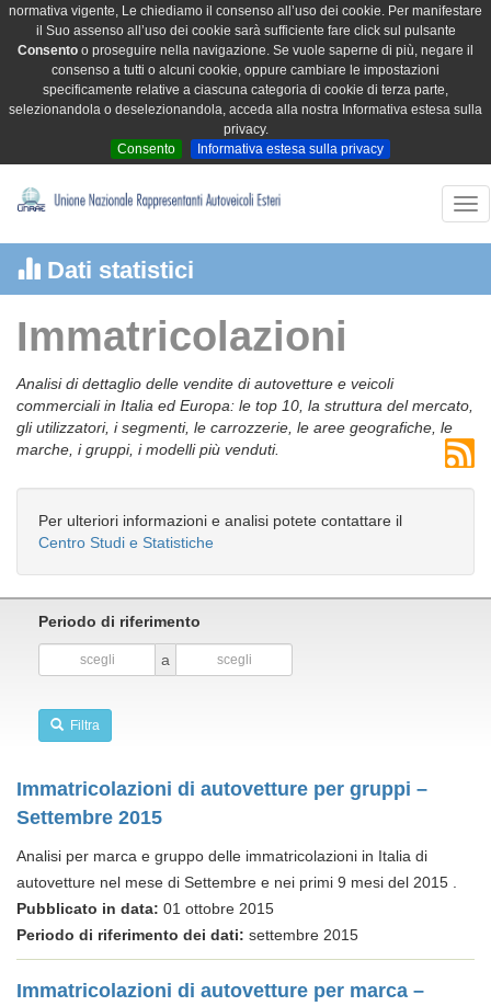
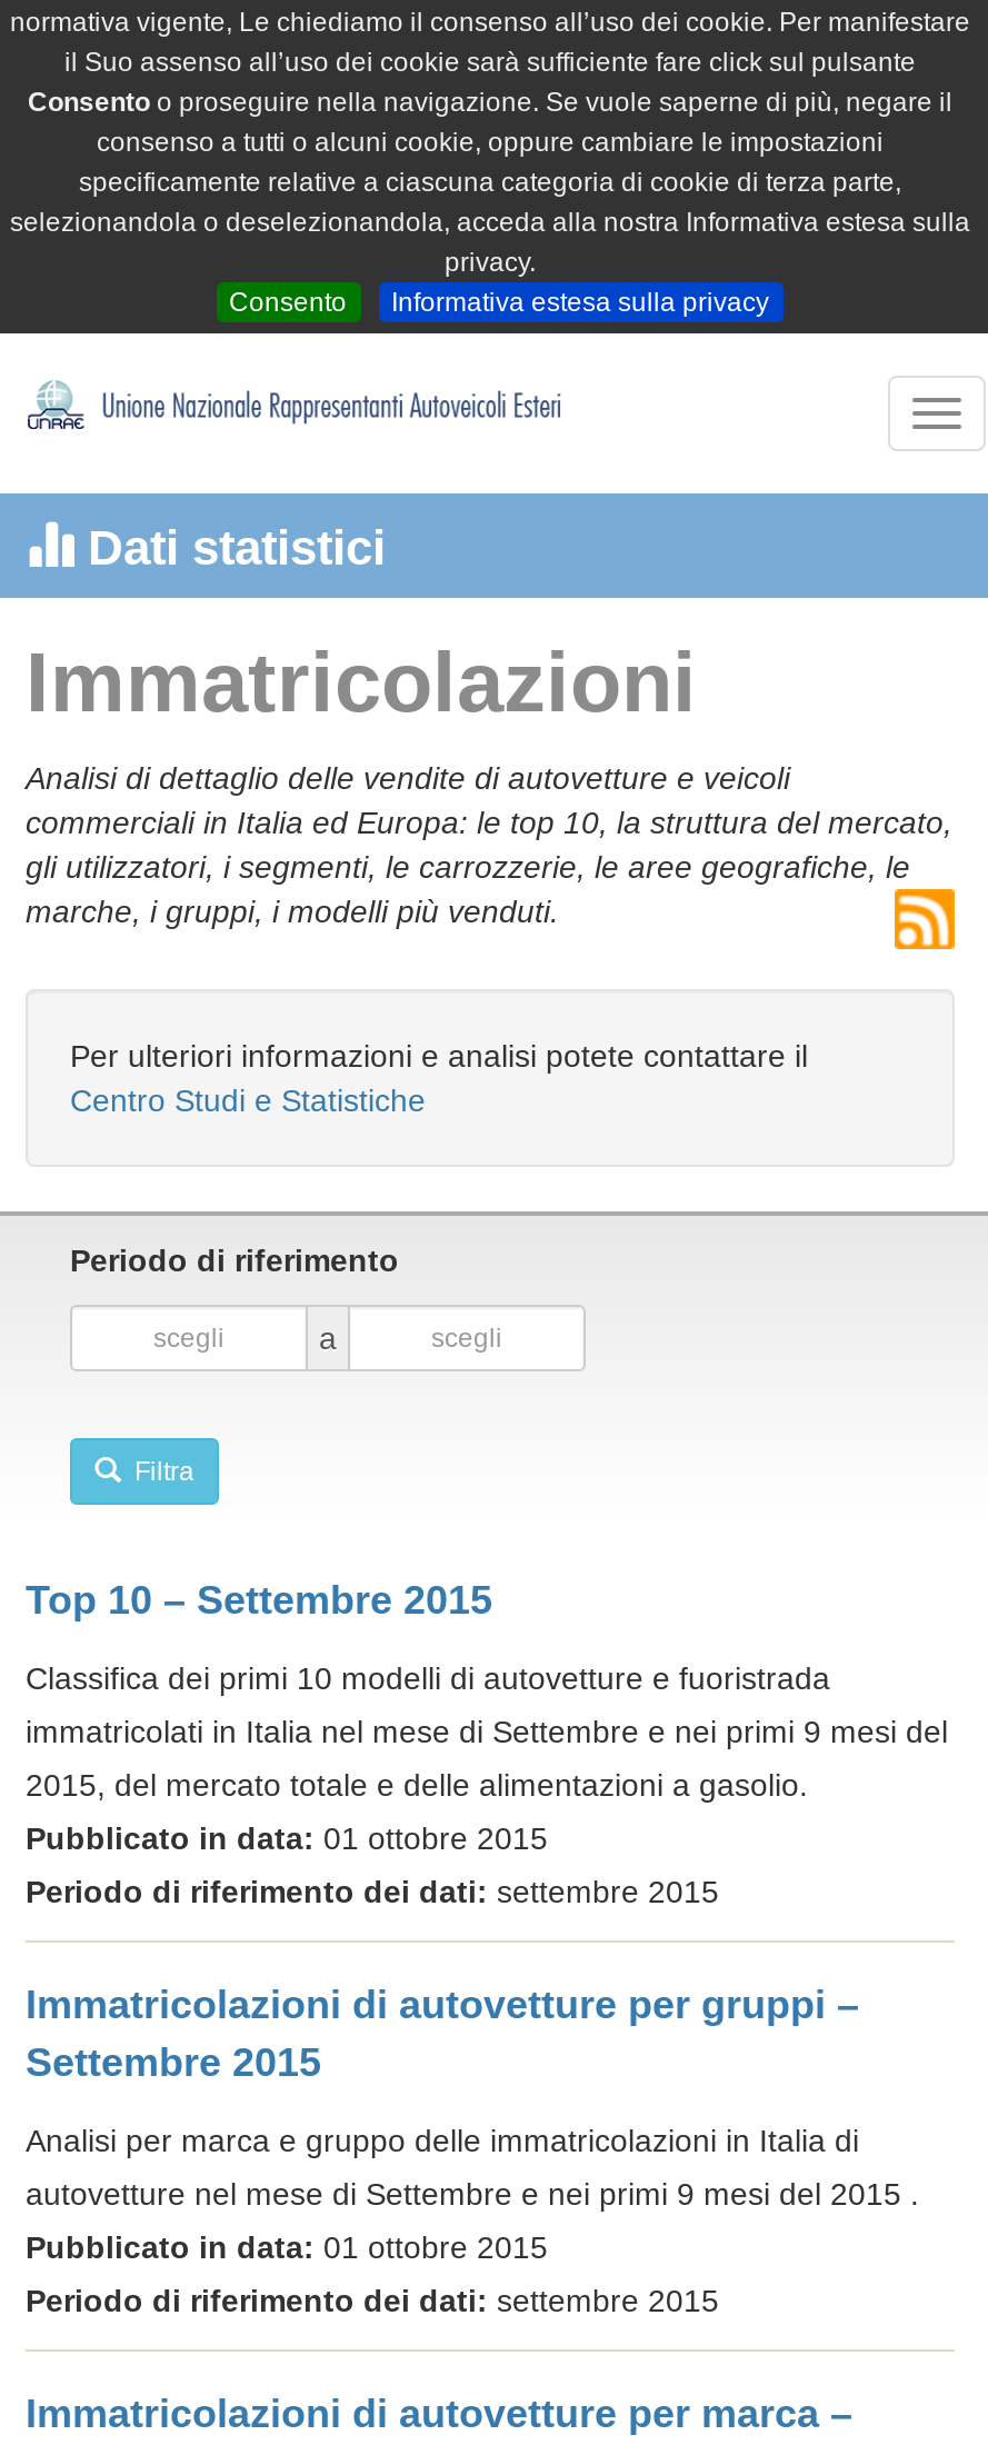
none -> [26,1578,948,1909] Top 10 – Settembre 2015 | Classifica dei primi 10 modelli di autovetture e fuoristrada | immatricolati in Italia nel mese di Settembre e nei primi 9 mesi del | 2015, del mercato totale e delle alimentazioni a gasolio. | Pubblicato in data: 01 ottobre 2015 | Periodo di riferimento dei dati: settembre 2015

